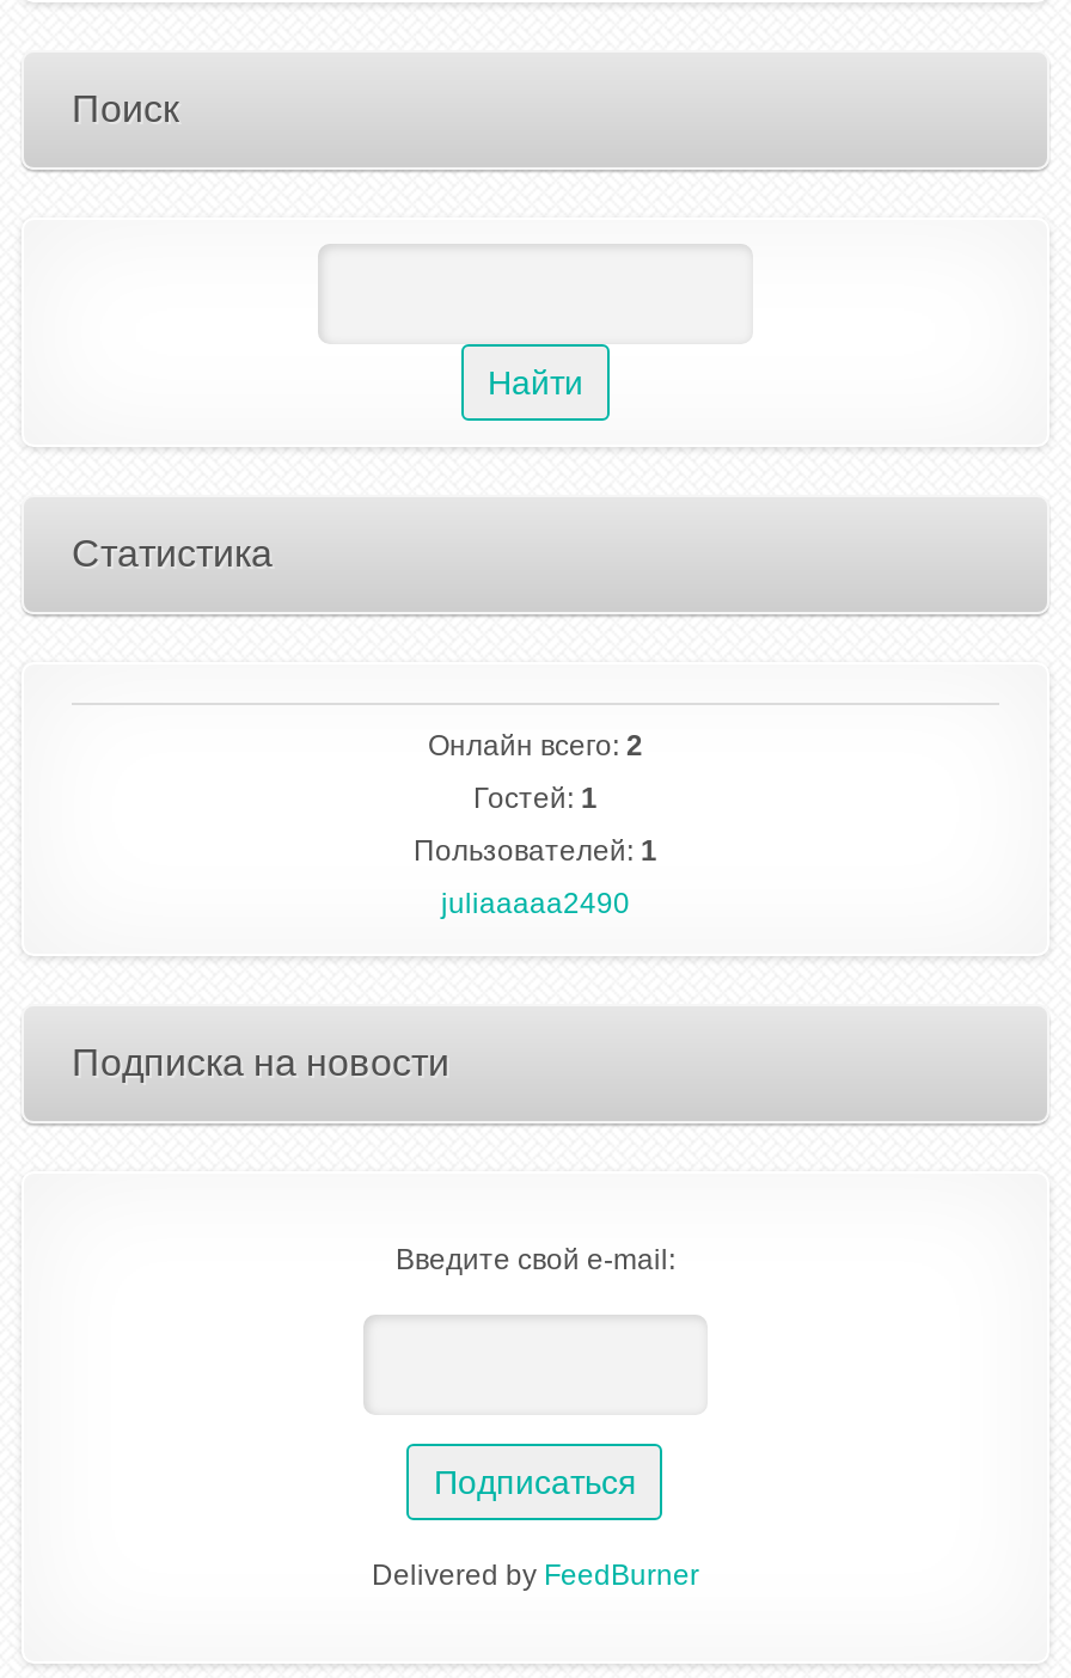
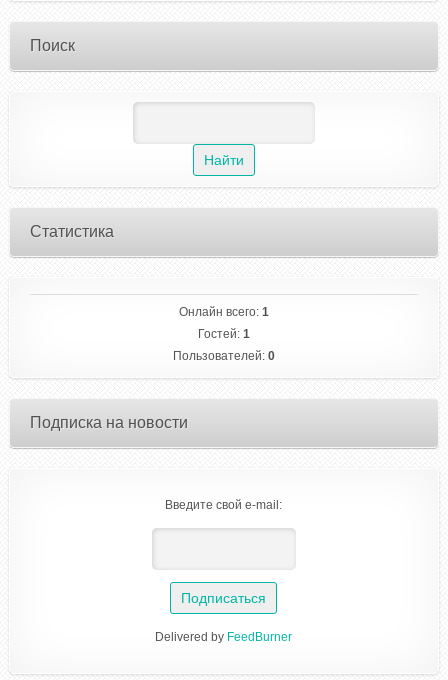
[428,730,643,763] Онлайн всего: 2 -> [179,305,269,319] Онлайн всего: 1
[414,835,657,921] Пользователей: 1 | juliaaaaa2490 -> [173,349,275,363] Пользователей: 0

